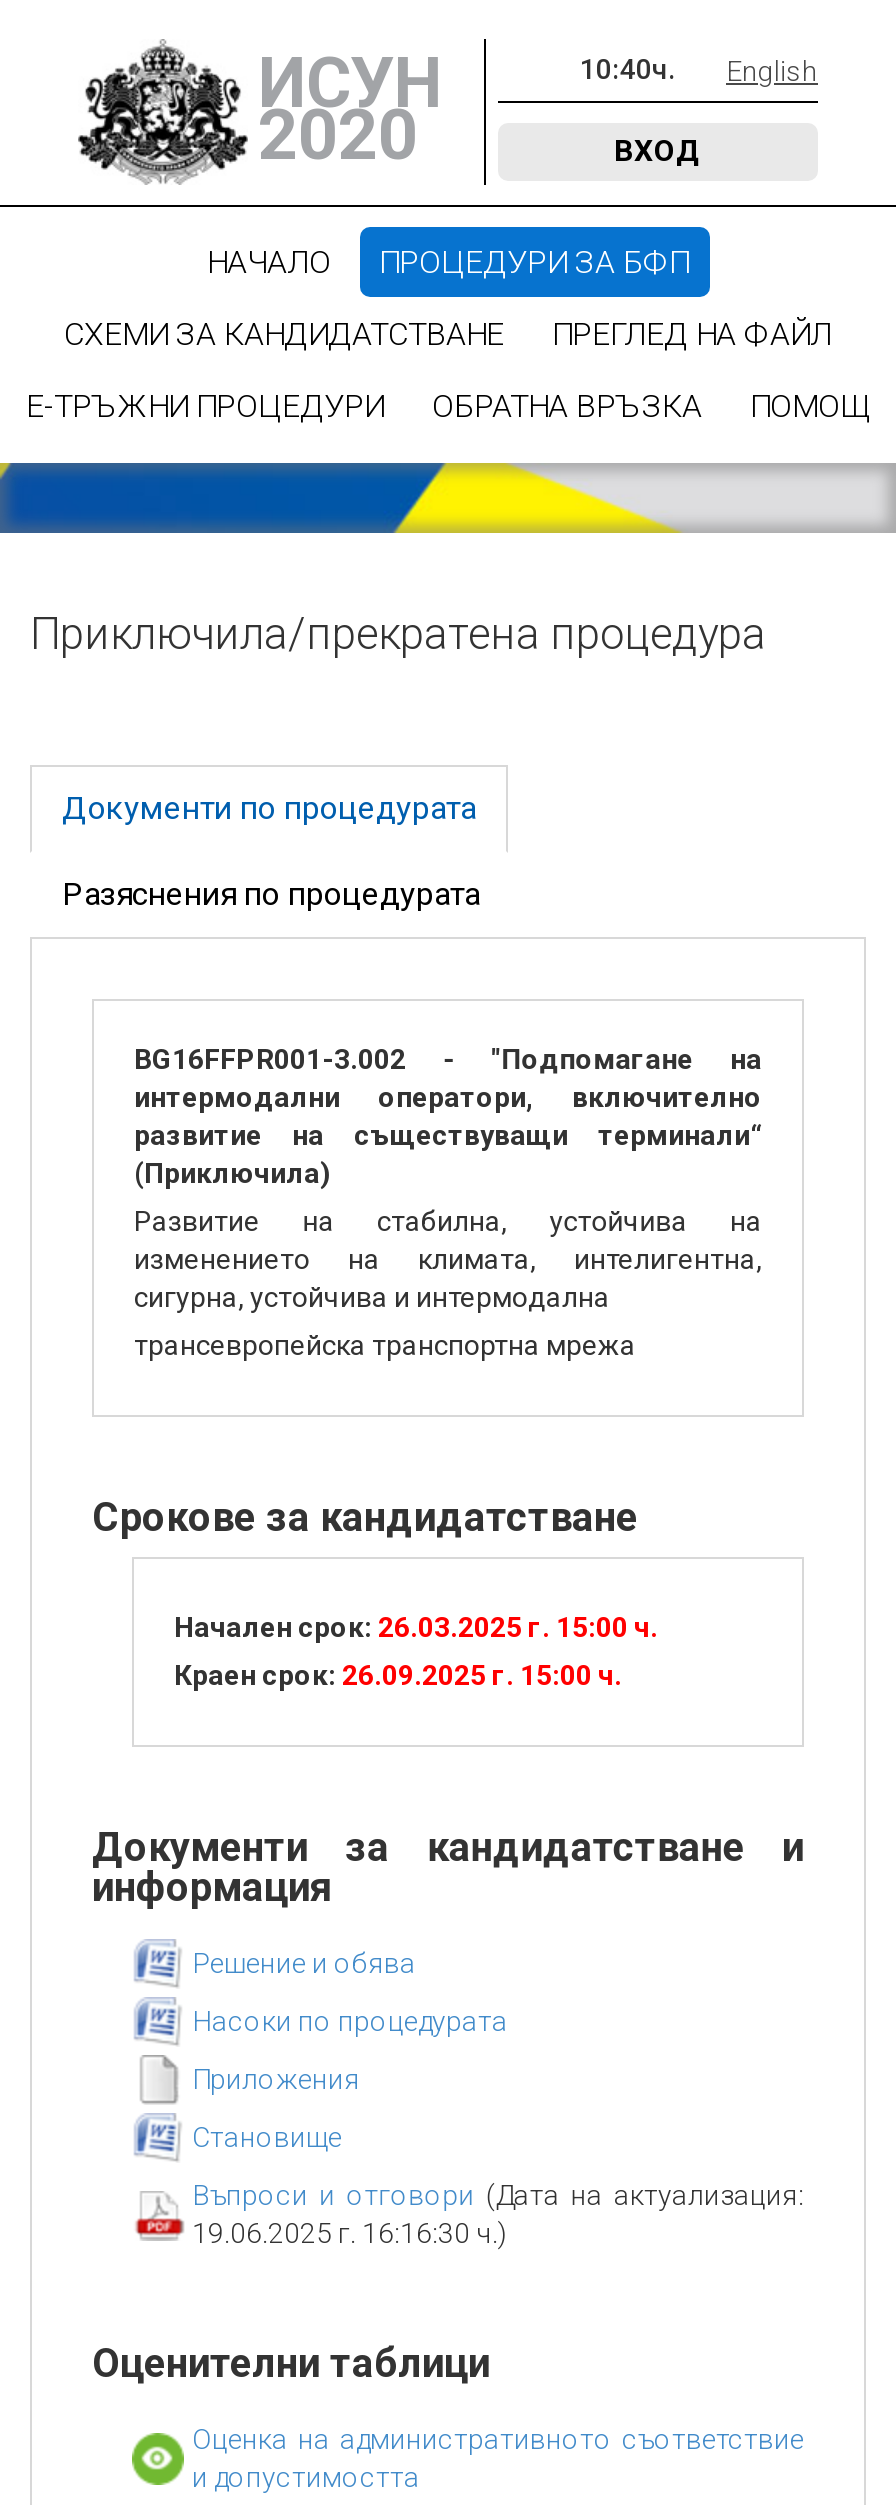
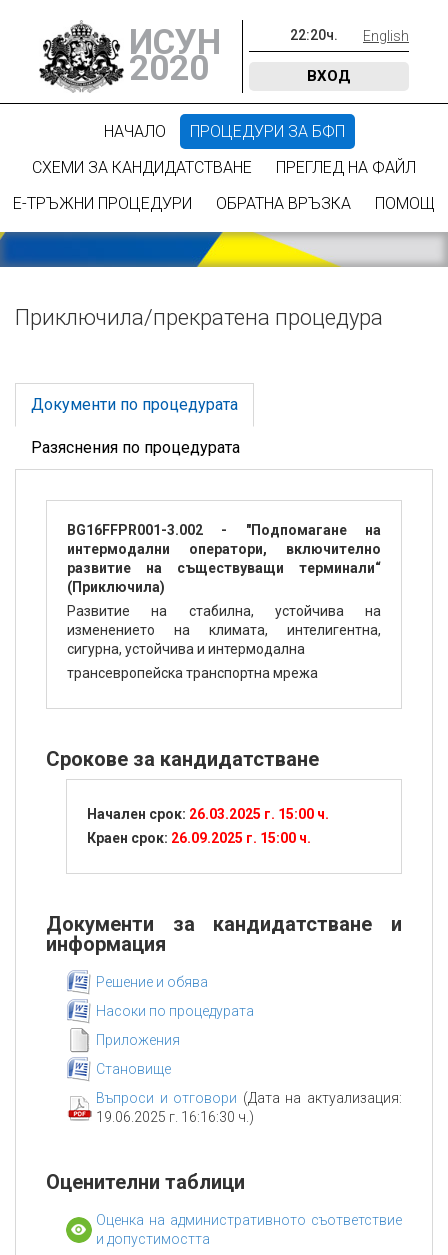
[580,53,818,87] 10:40ч. English -> [290,27,409,44] 22:20ч. English

